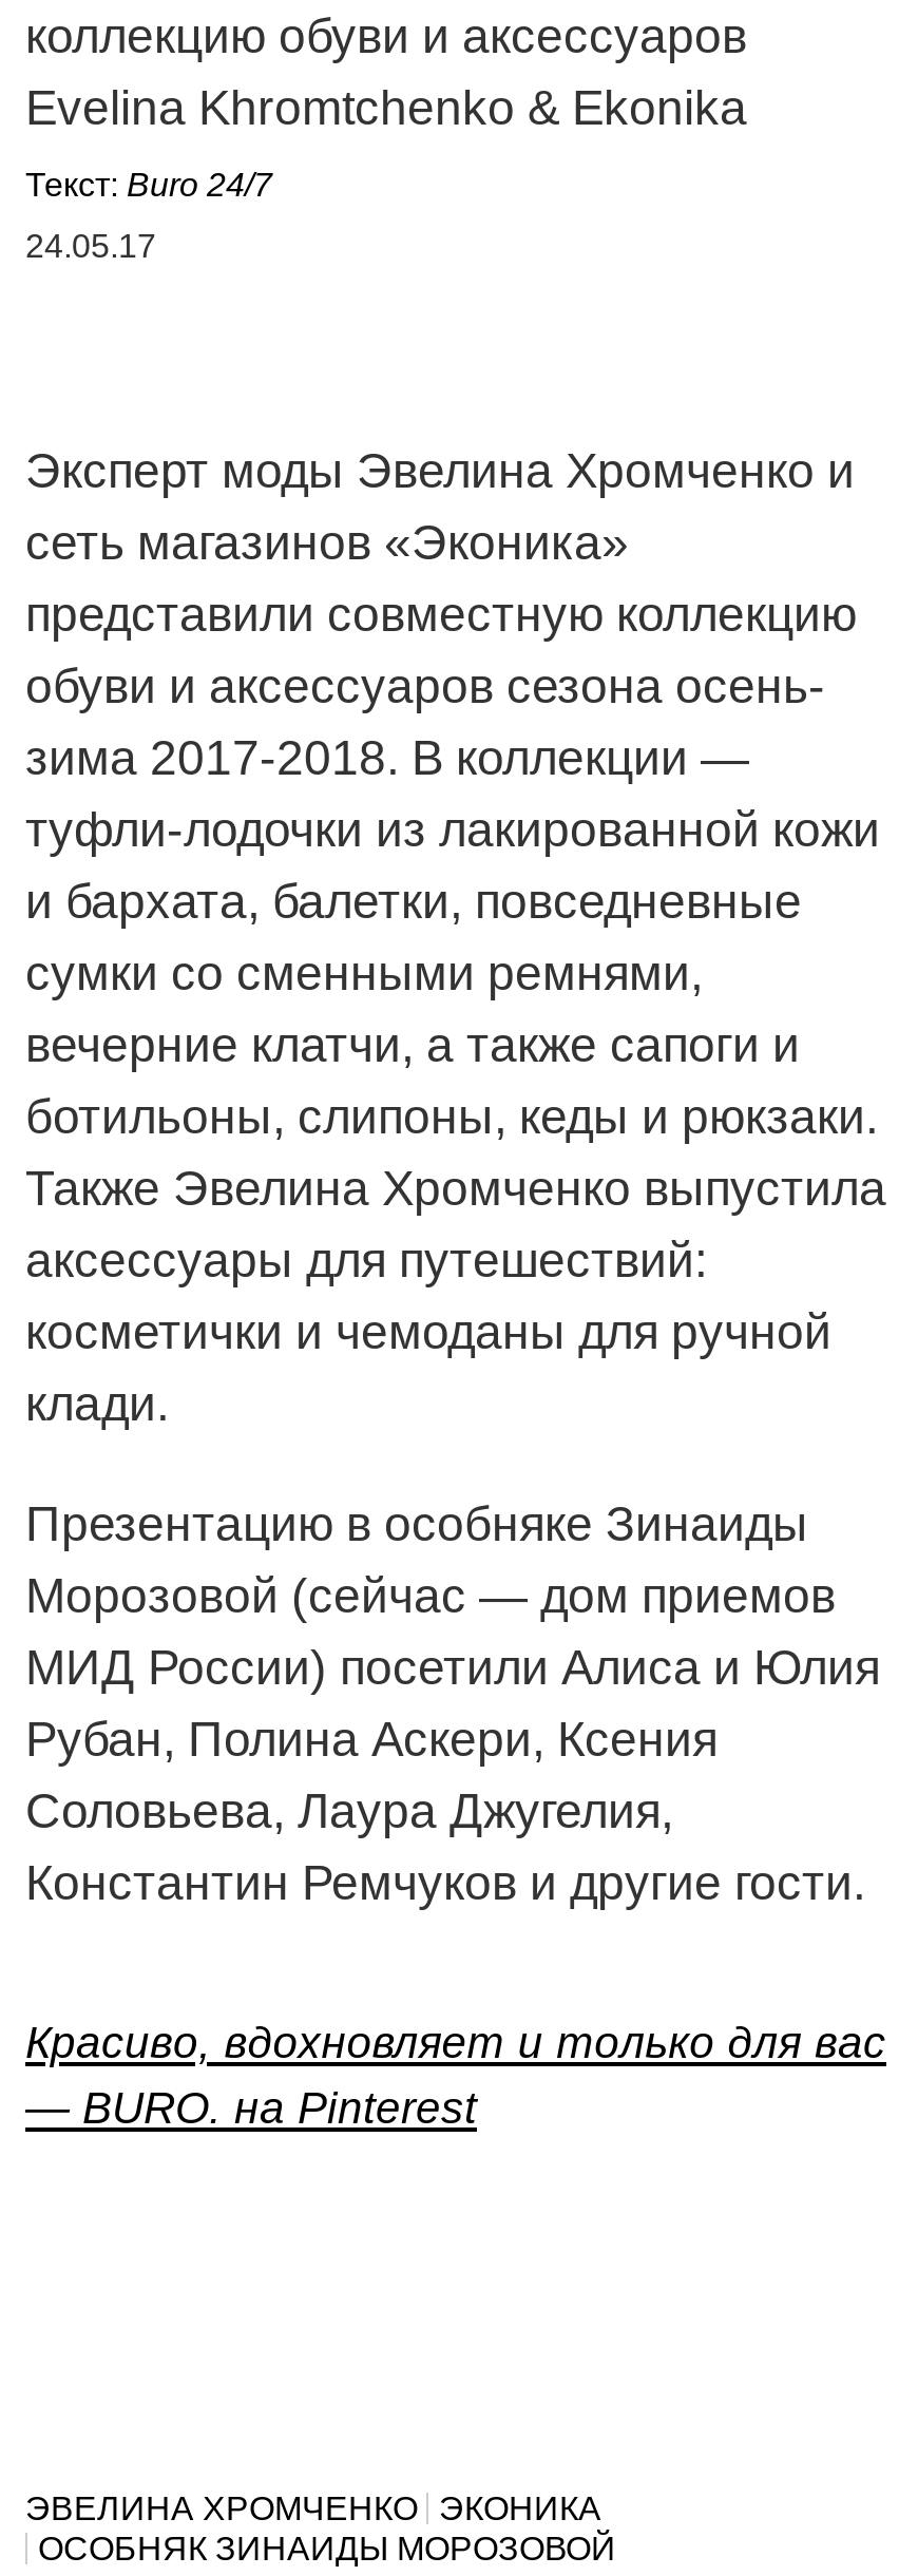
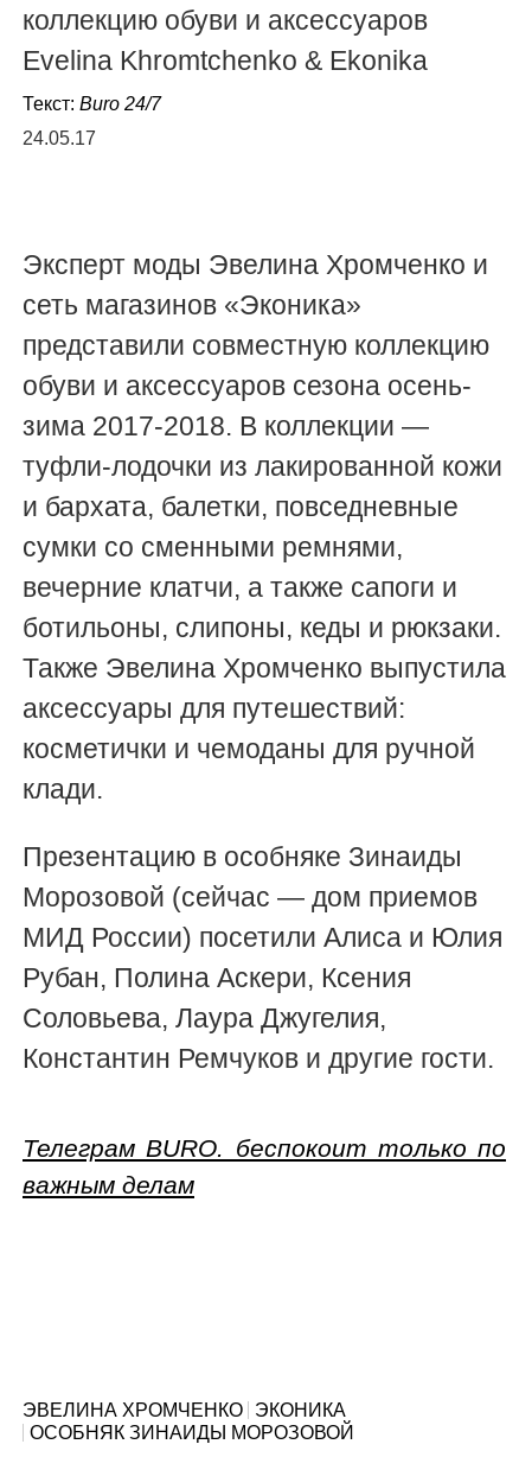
[25,2018,886,2132] Красиво, вдохновляет и только для вас | — BURO. на Pinterest -> [23,1135,506,1199] Телеграм BURO. беспокоит только по | важным делам

